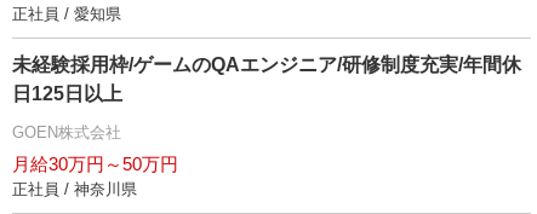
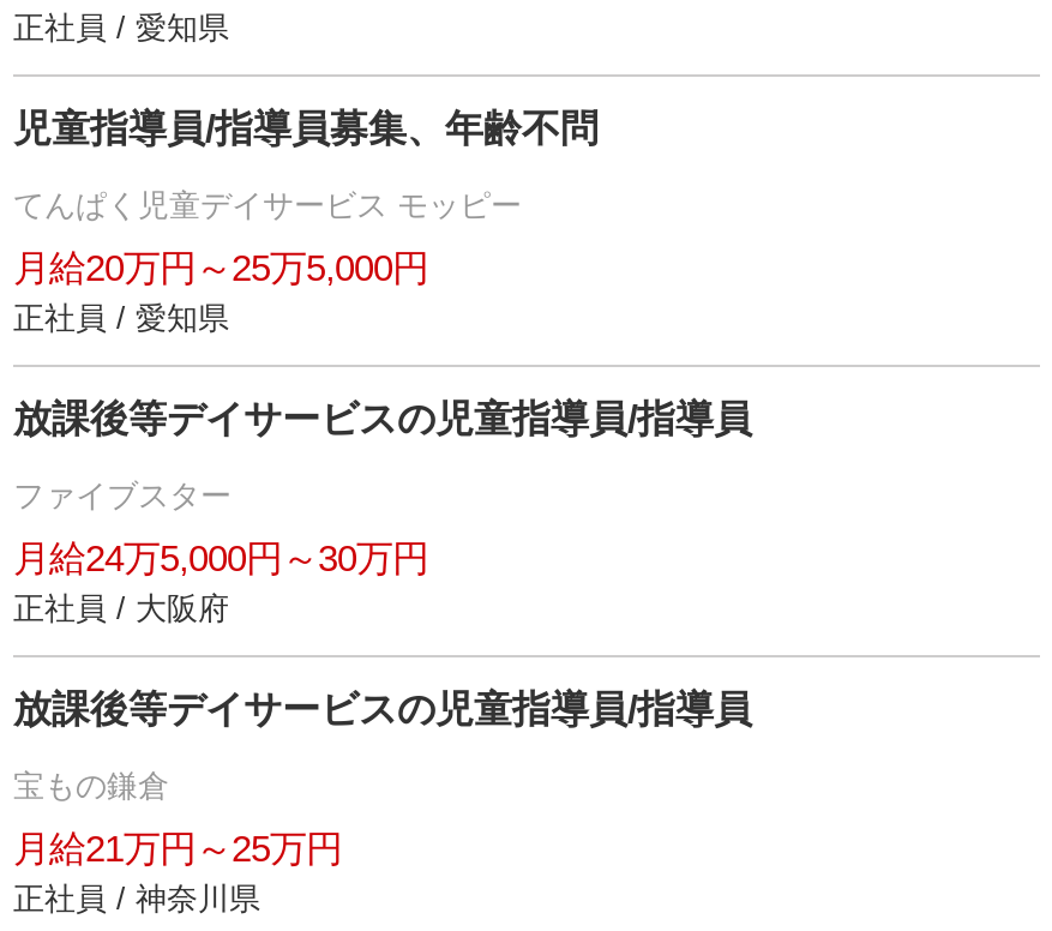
[12,54,521,174] 未経験採用枠/ゲームのQAエンジニア/研修制度充実/年間休 | 日125日以上 | GOEN株式会社 | 月給30万円～50万円 -> [13,108,752,869] 児童指導員/指導員募集、年齢不問 | てんぱく児童デイサービス モッピー | 月給20万円～25万5,000円 | 正社員 / 愛知県 | 放課後等デイサービスの児童指導員/指導員 | ファイブスター | 月給24万5,000円～30万円 | 正社員 / 大阪府 | 放課後等デイサービスの児童指導員/指導員 | 宝もの鎌倉 | 月給21万円～25万円

